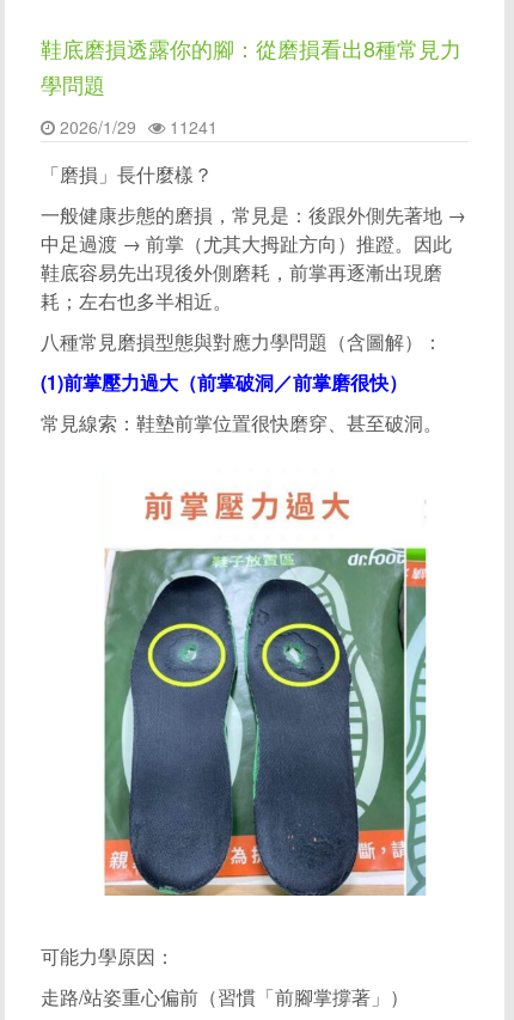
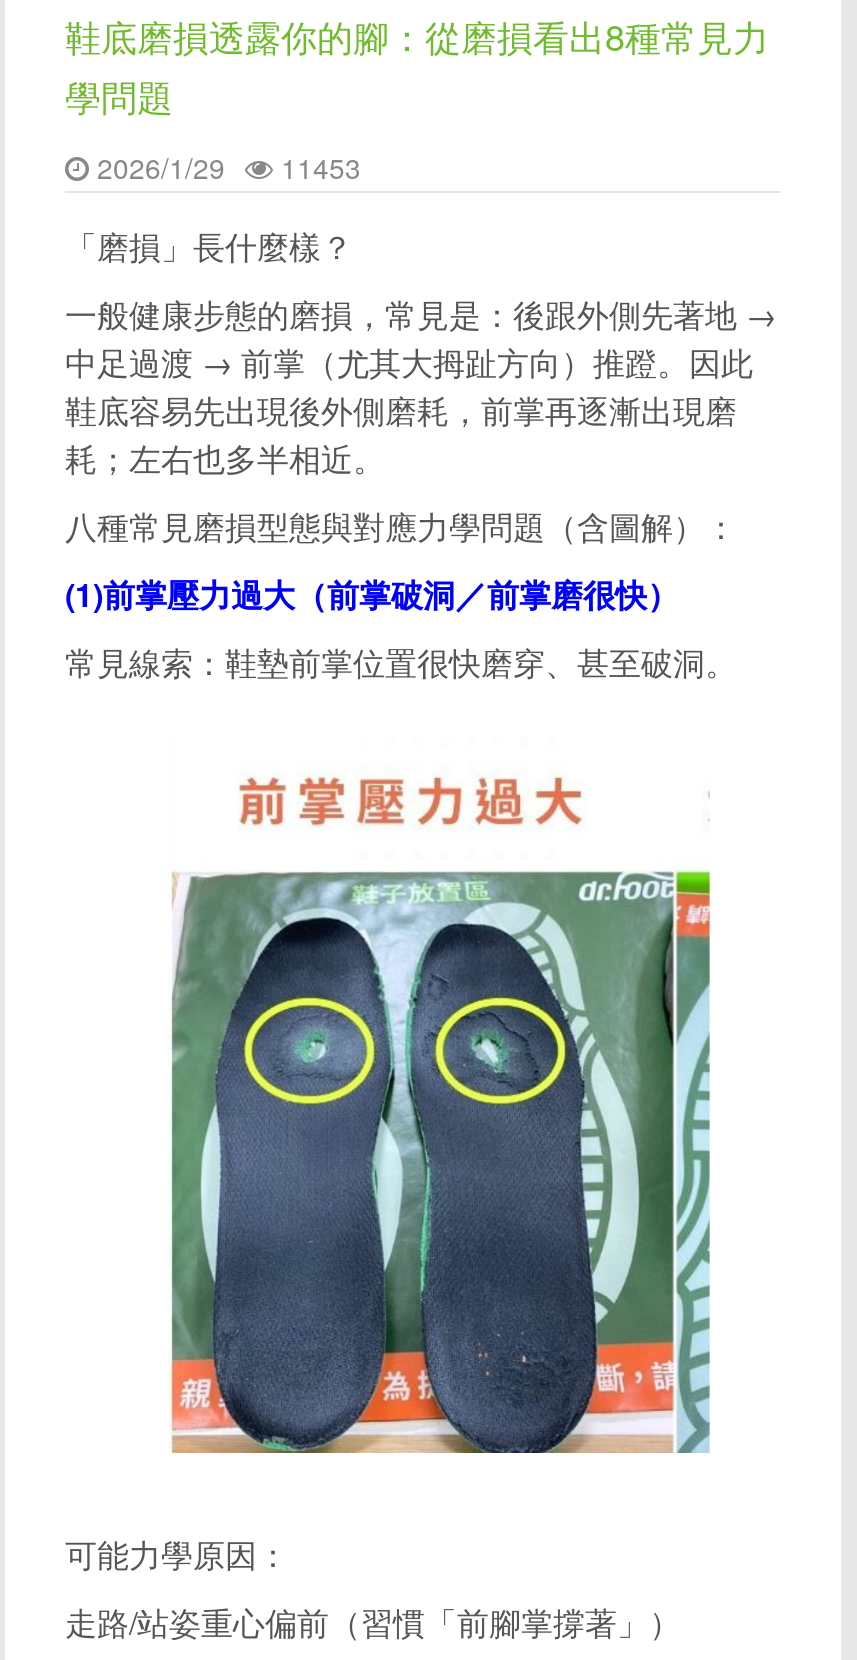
[55,115,218,139] 2026/1/29 11241 -> [89,147,361,187] 2026/1/29 11453

